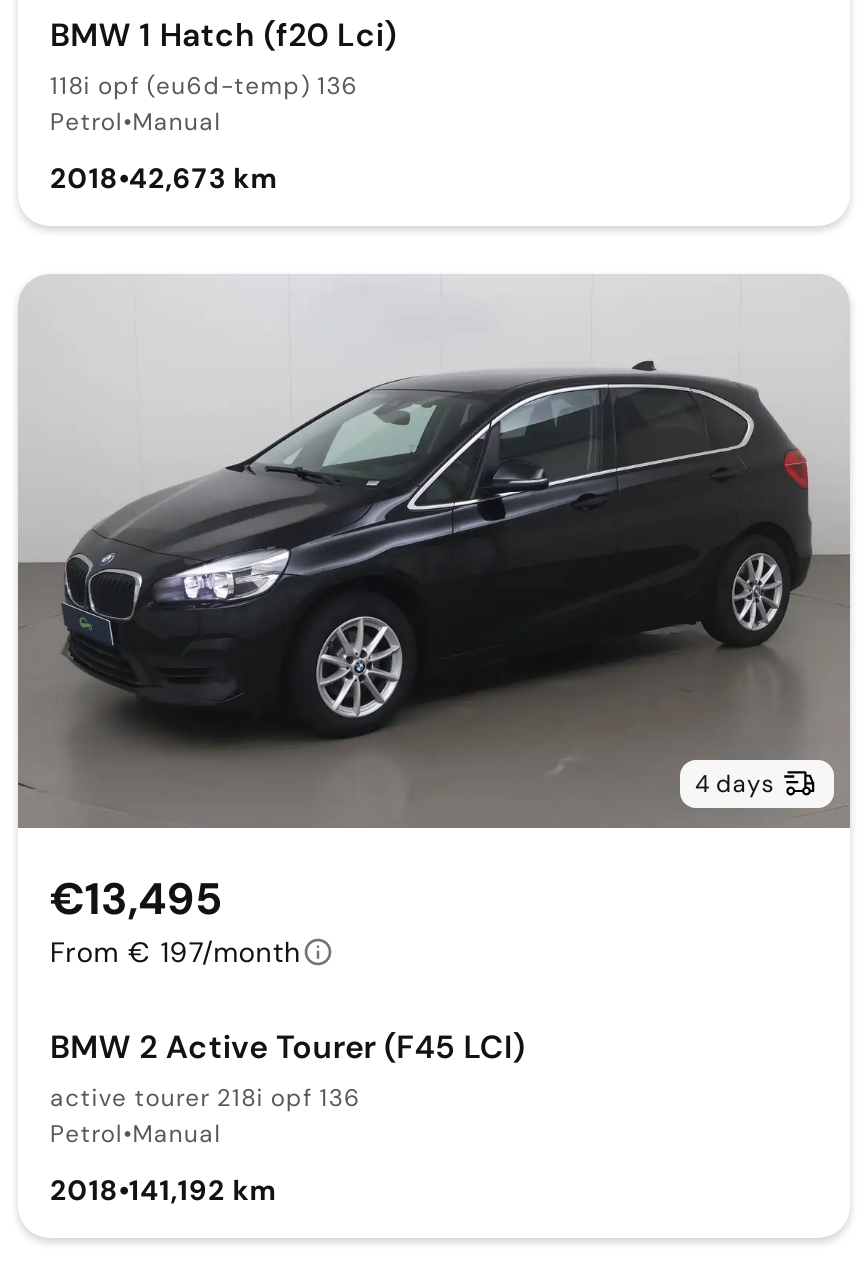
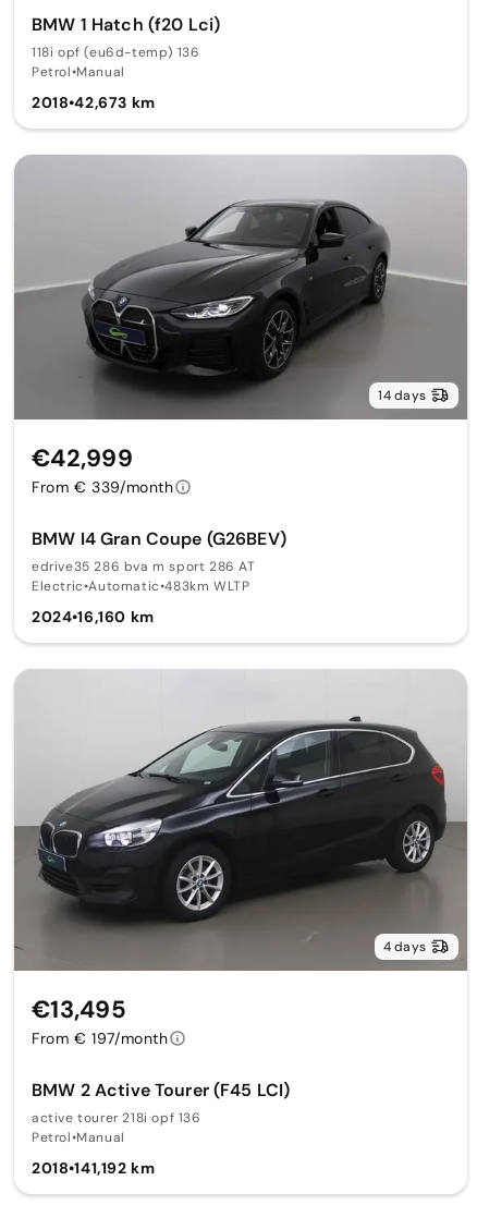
none -> [14,168,466,421] [image] | 14 days
none -> [32,528,286,627] BMW I4 Gran Coupe (G26BEV) | edrive35 286 bva m sport 286 AT | Electric • Automatic • 483km WLTP | 2024•16,160 km
none -> [32,443,174,497] €42,999 | From € 339/month

